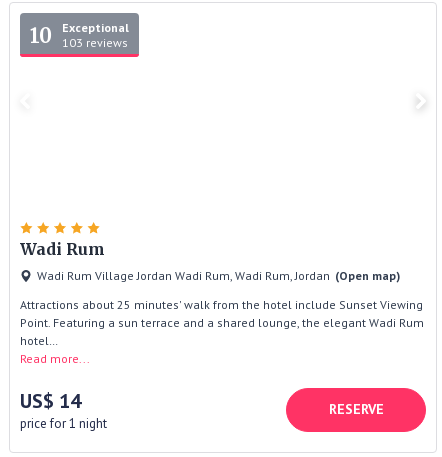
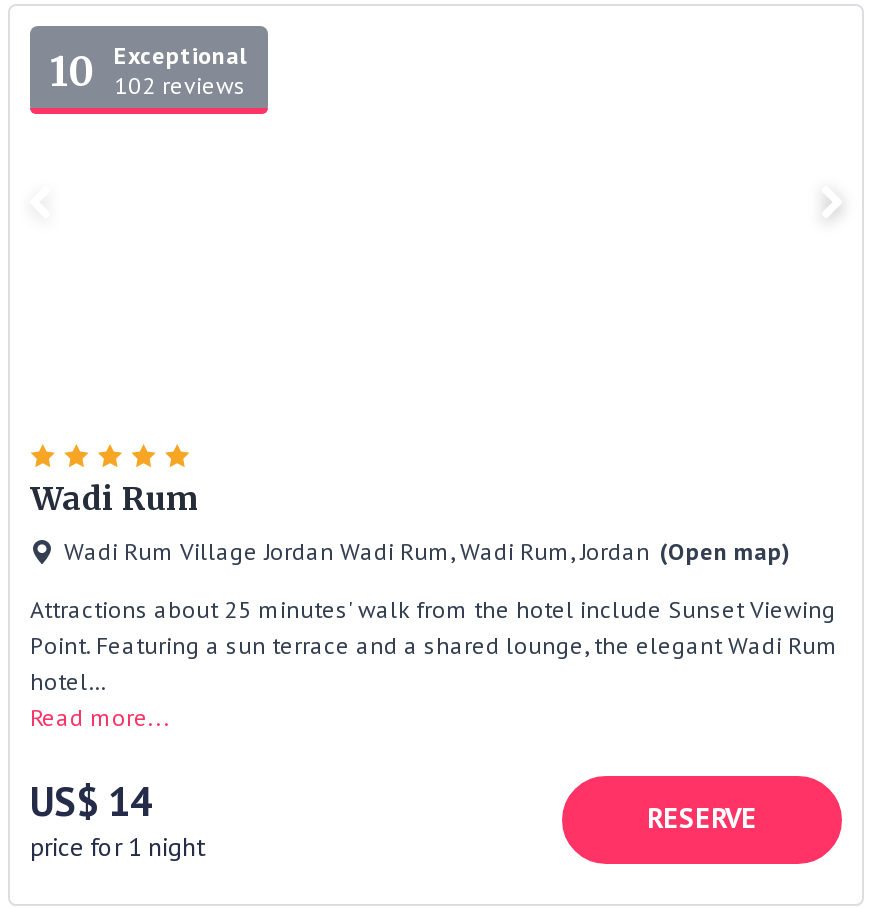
[30,20,129,50] 10 103 reviews Exceptional -> [50,40,248,100] 10 102 reviews Exceptional

